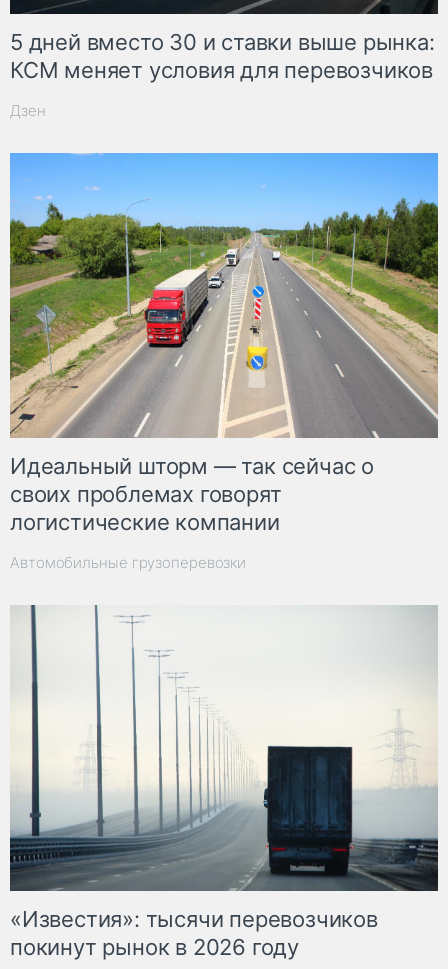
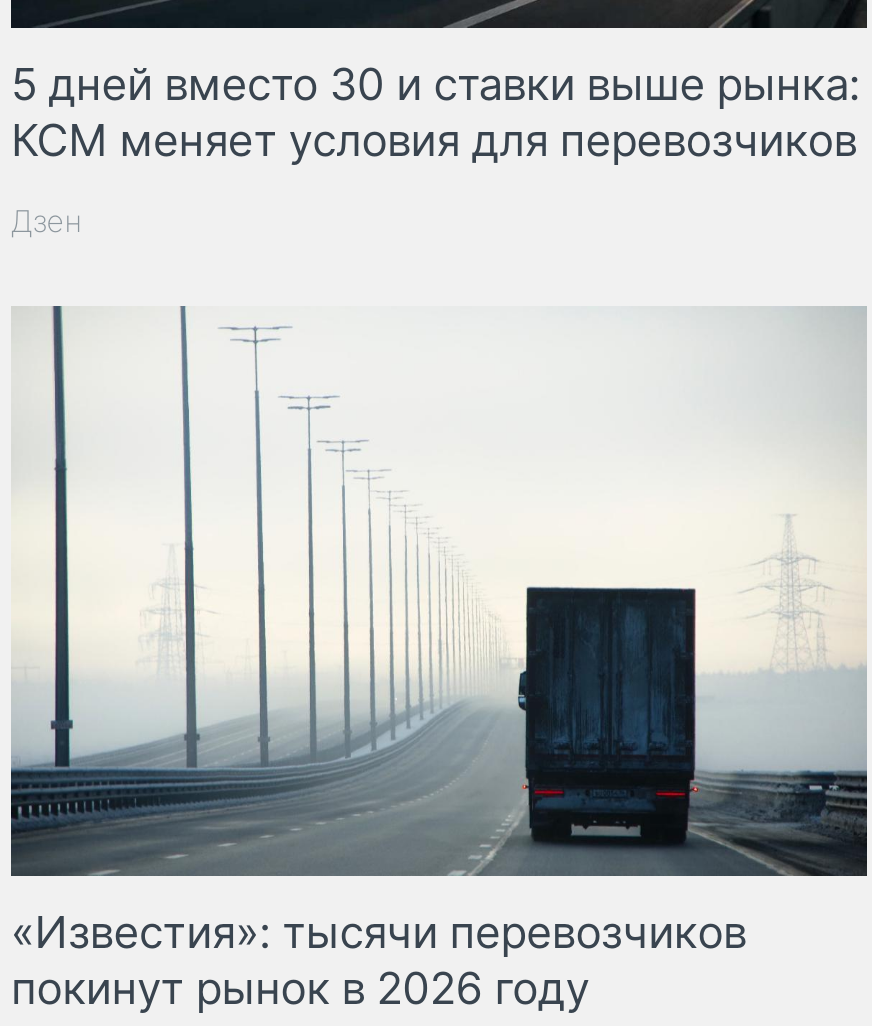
[9,152,439,572] [image] | Идеальный шторм — так сейчас о | своих проблемах говорят | логистические компании | Автомобильные грузоперевозки -> none

